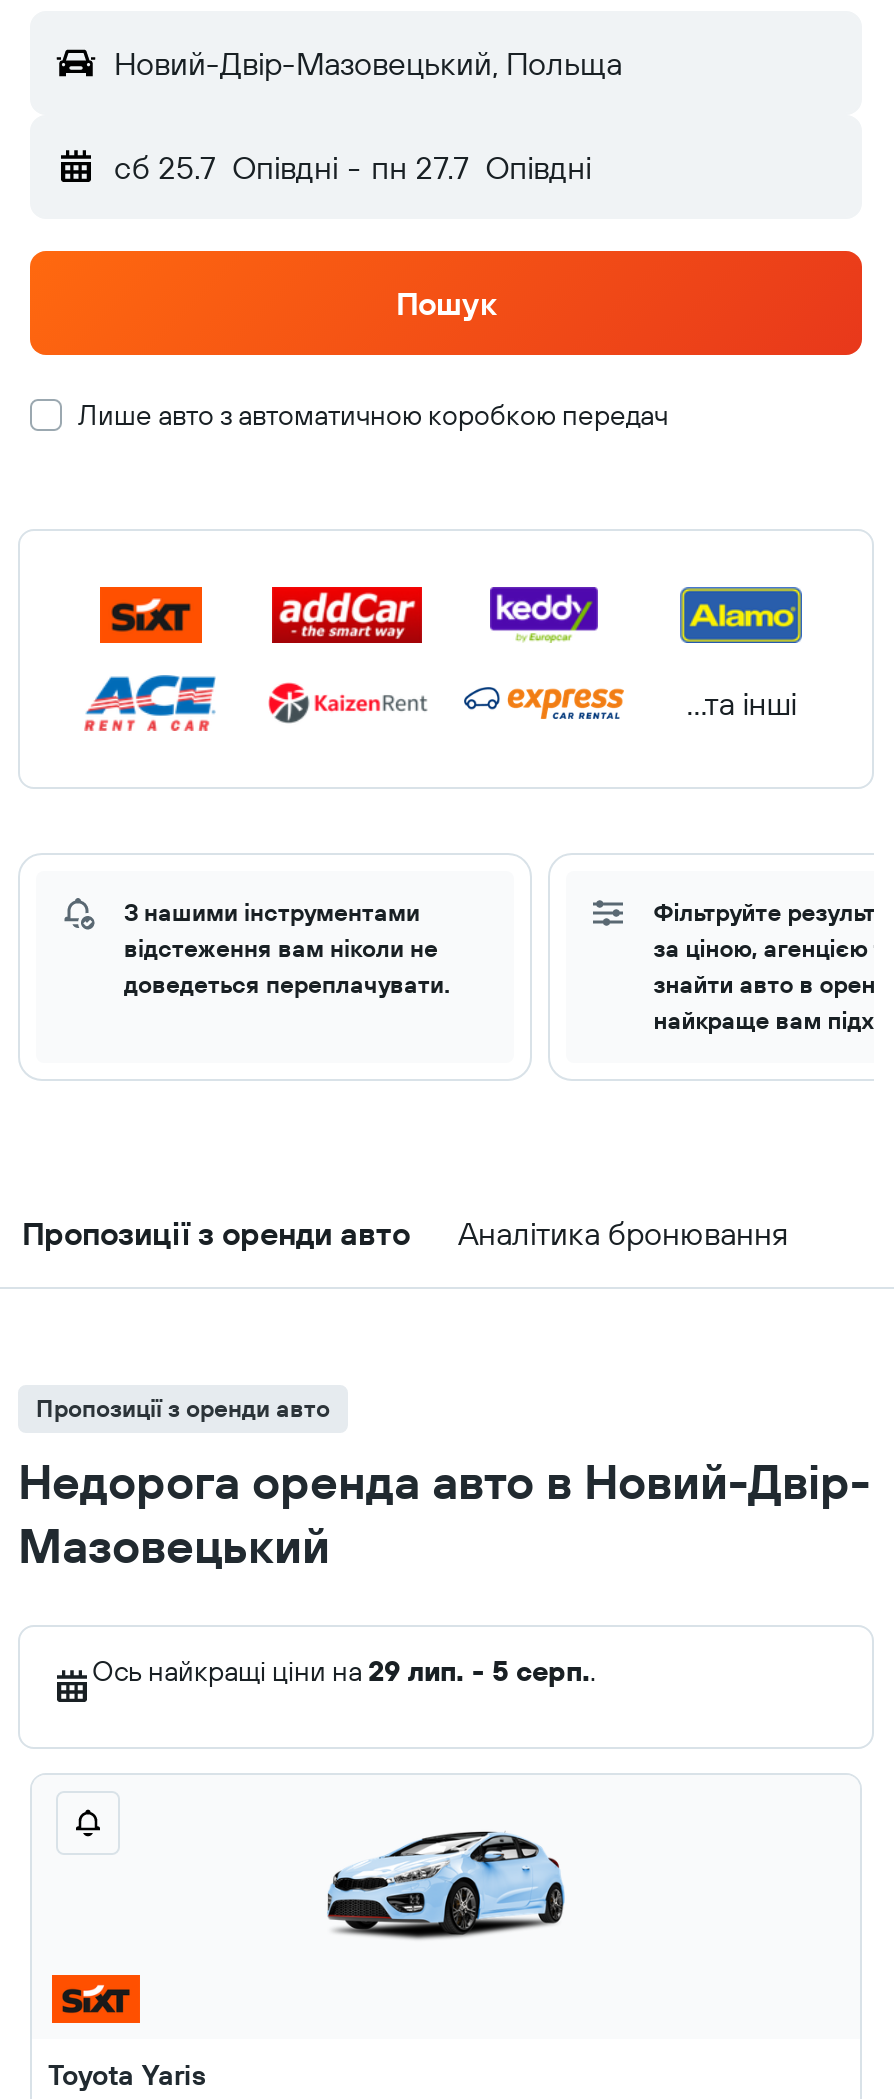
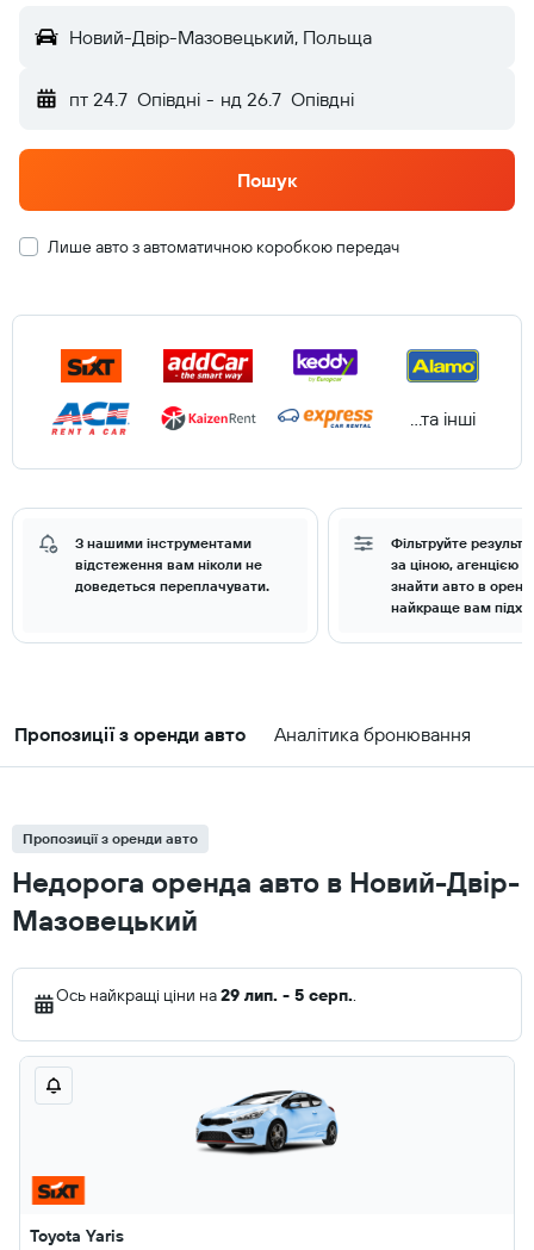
[114,147,591,187] сб 25.7 Опівдні - пн 27.7 Опівдні -> [69,87,354,111] пт 24.7 Опівдні - нд 26.7 Опівдні

